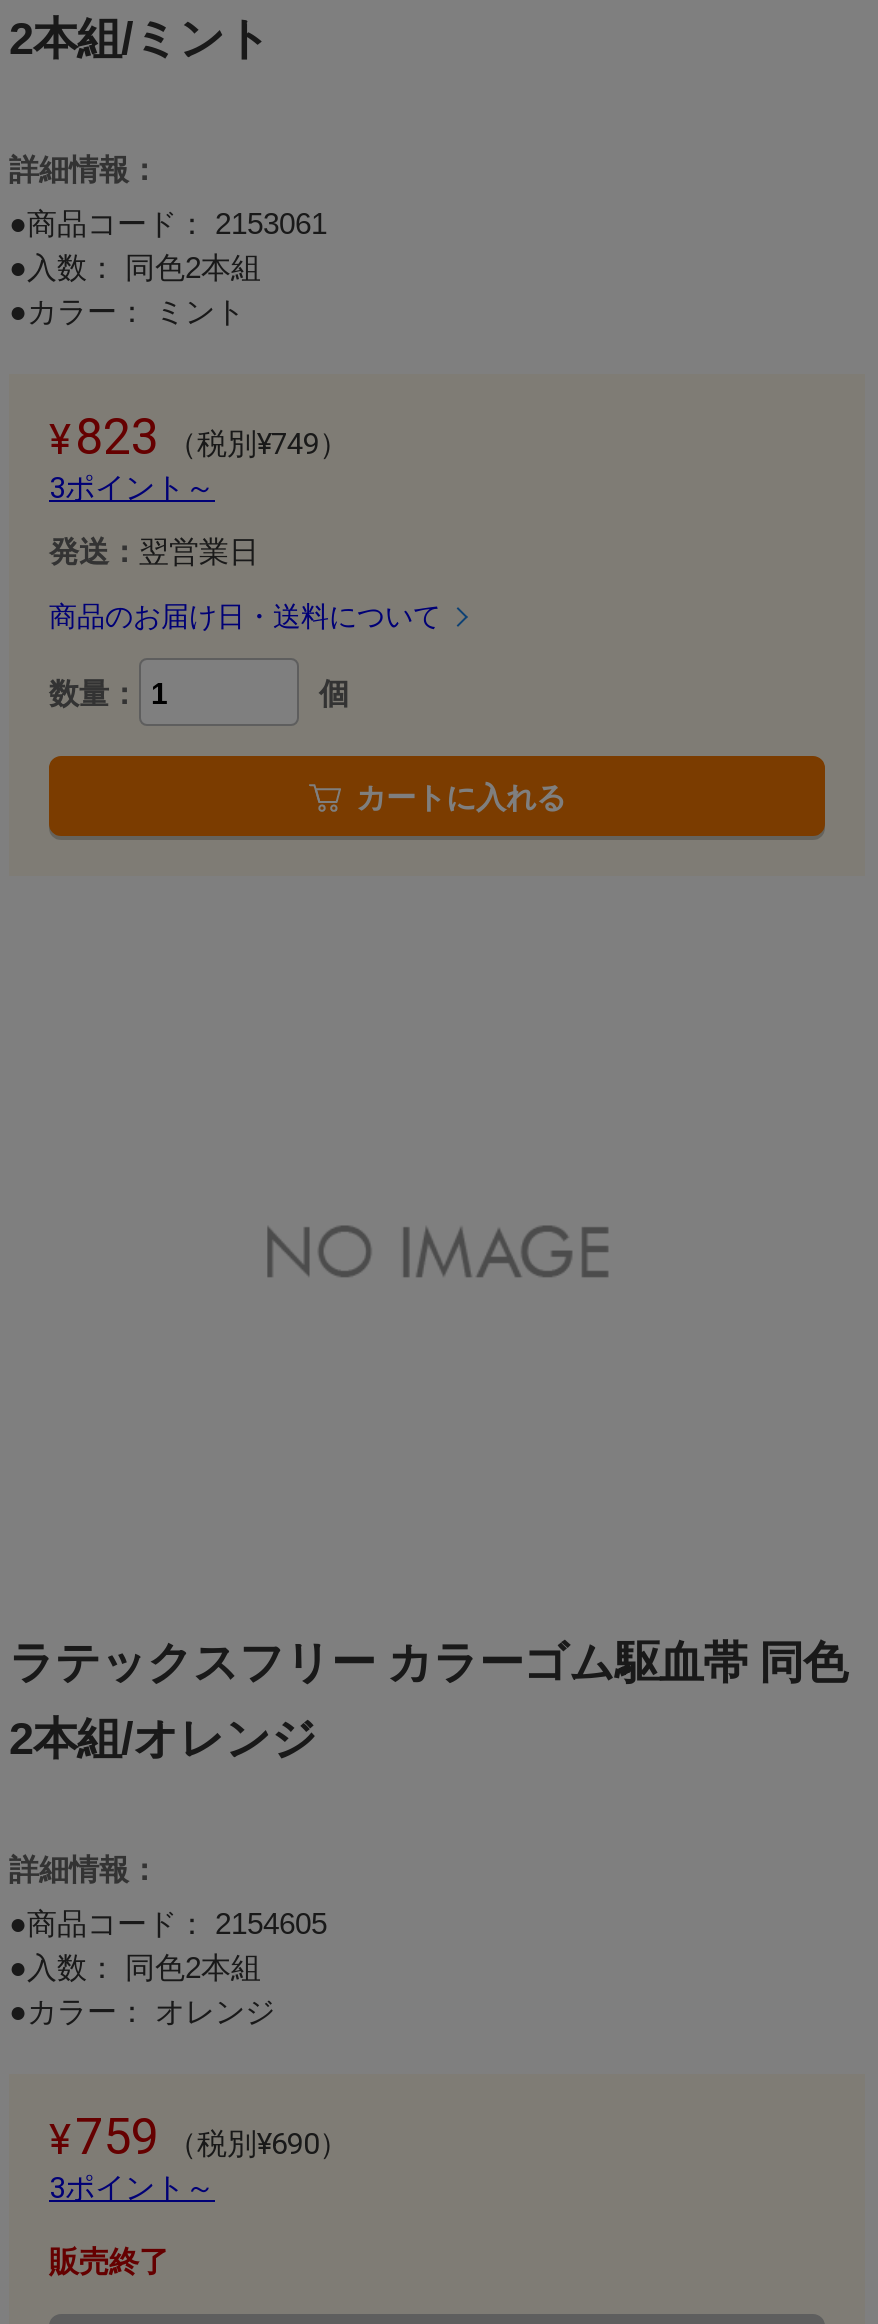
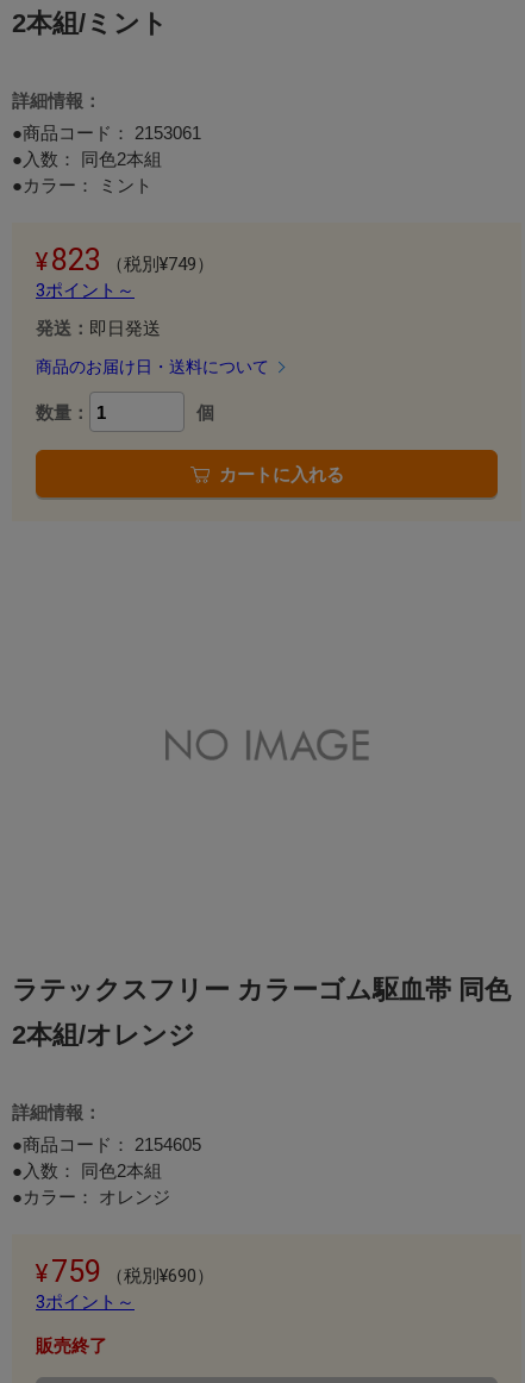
[49,535,259,569] 発送：翌営業日 -> [36,318,161,338] 発送：即日発送

